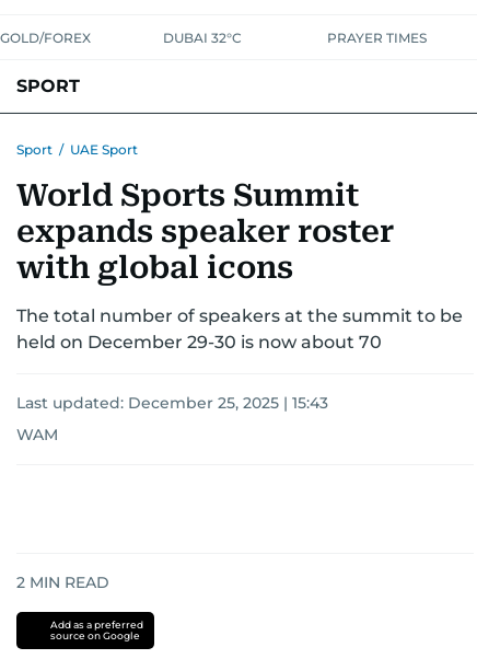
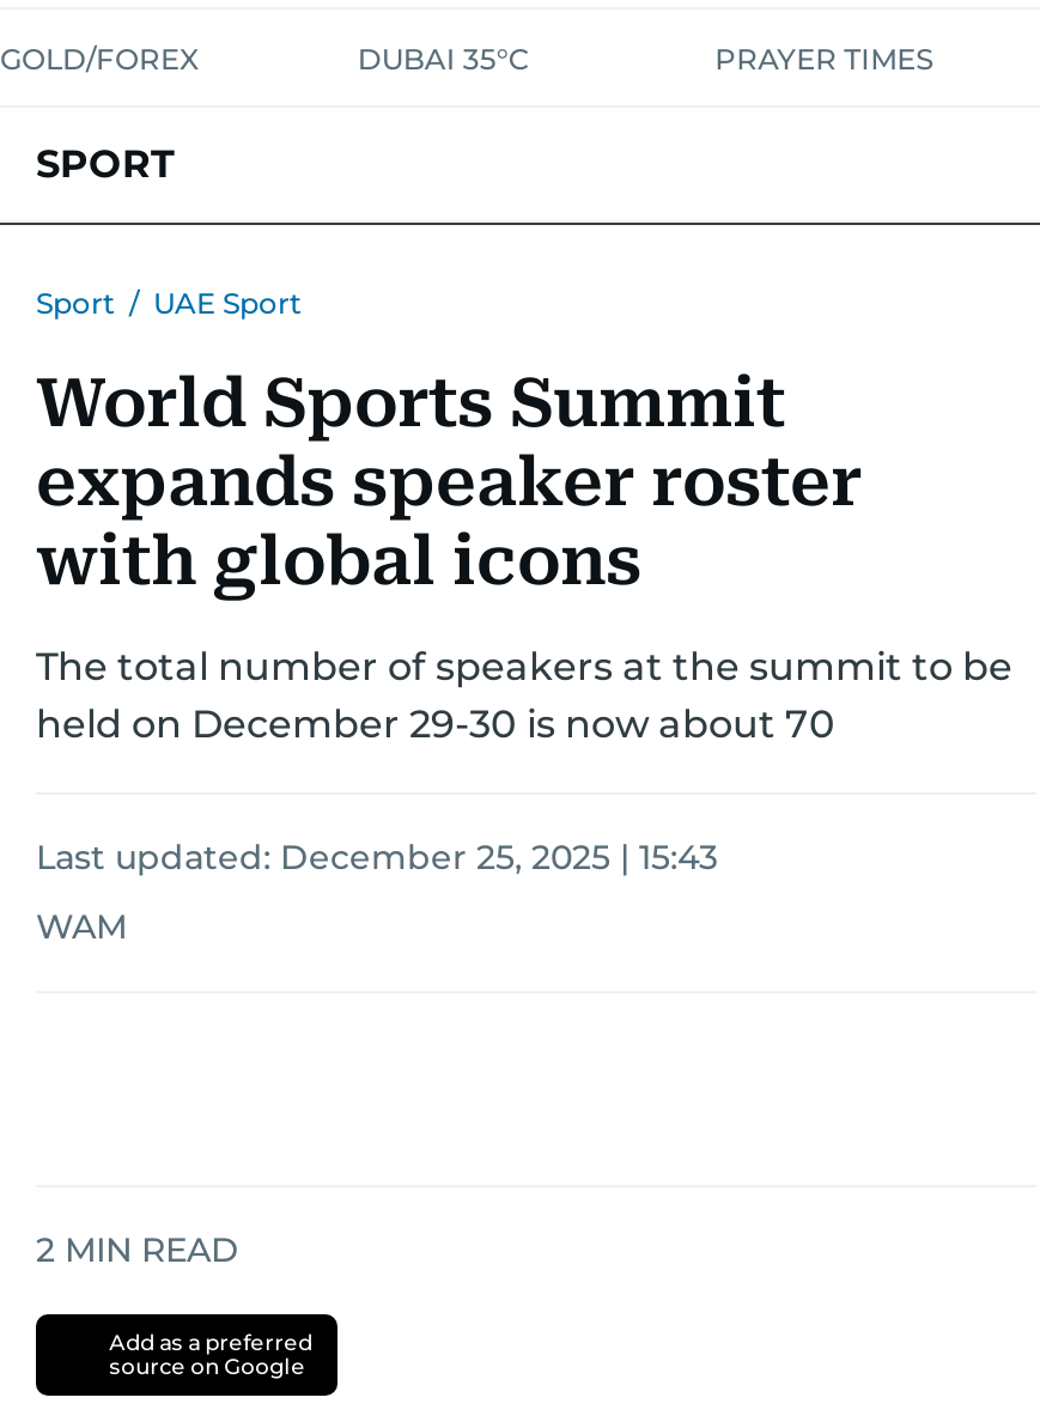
[163,30,242,46] DUBAI 32°C -> [357,41,530,77] DUBAI 35°C

